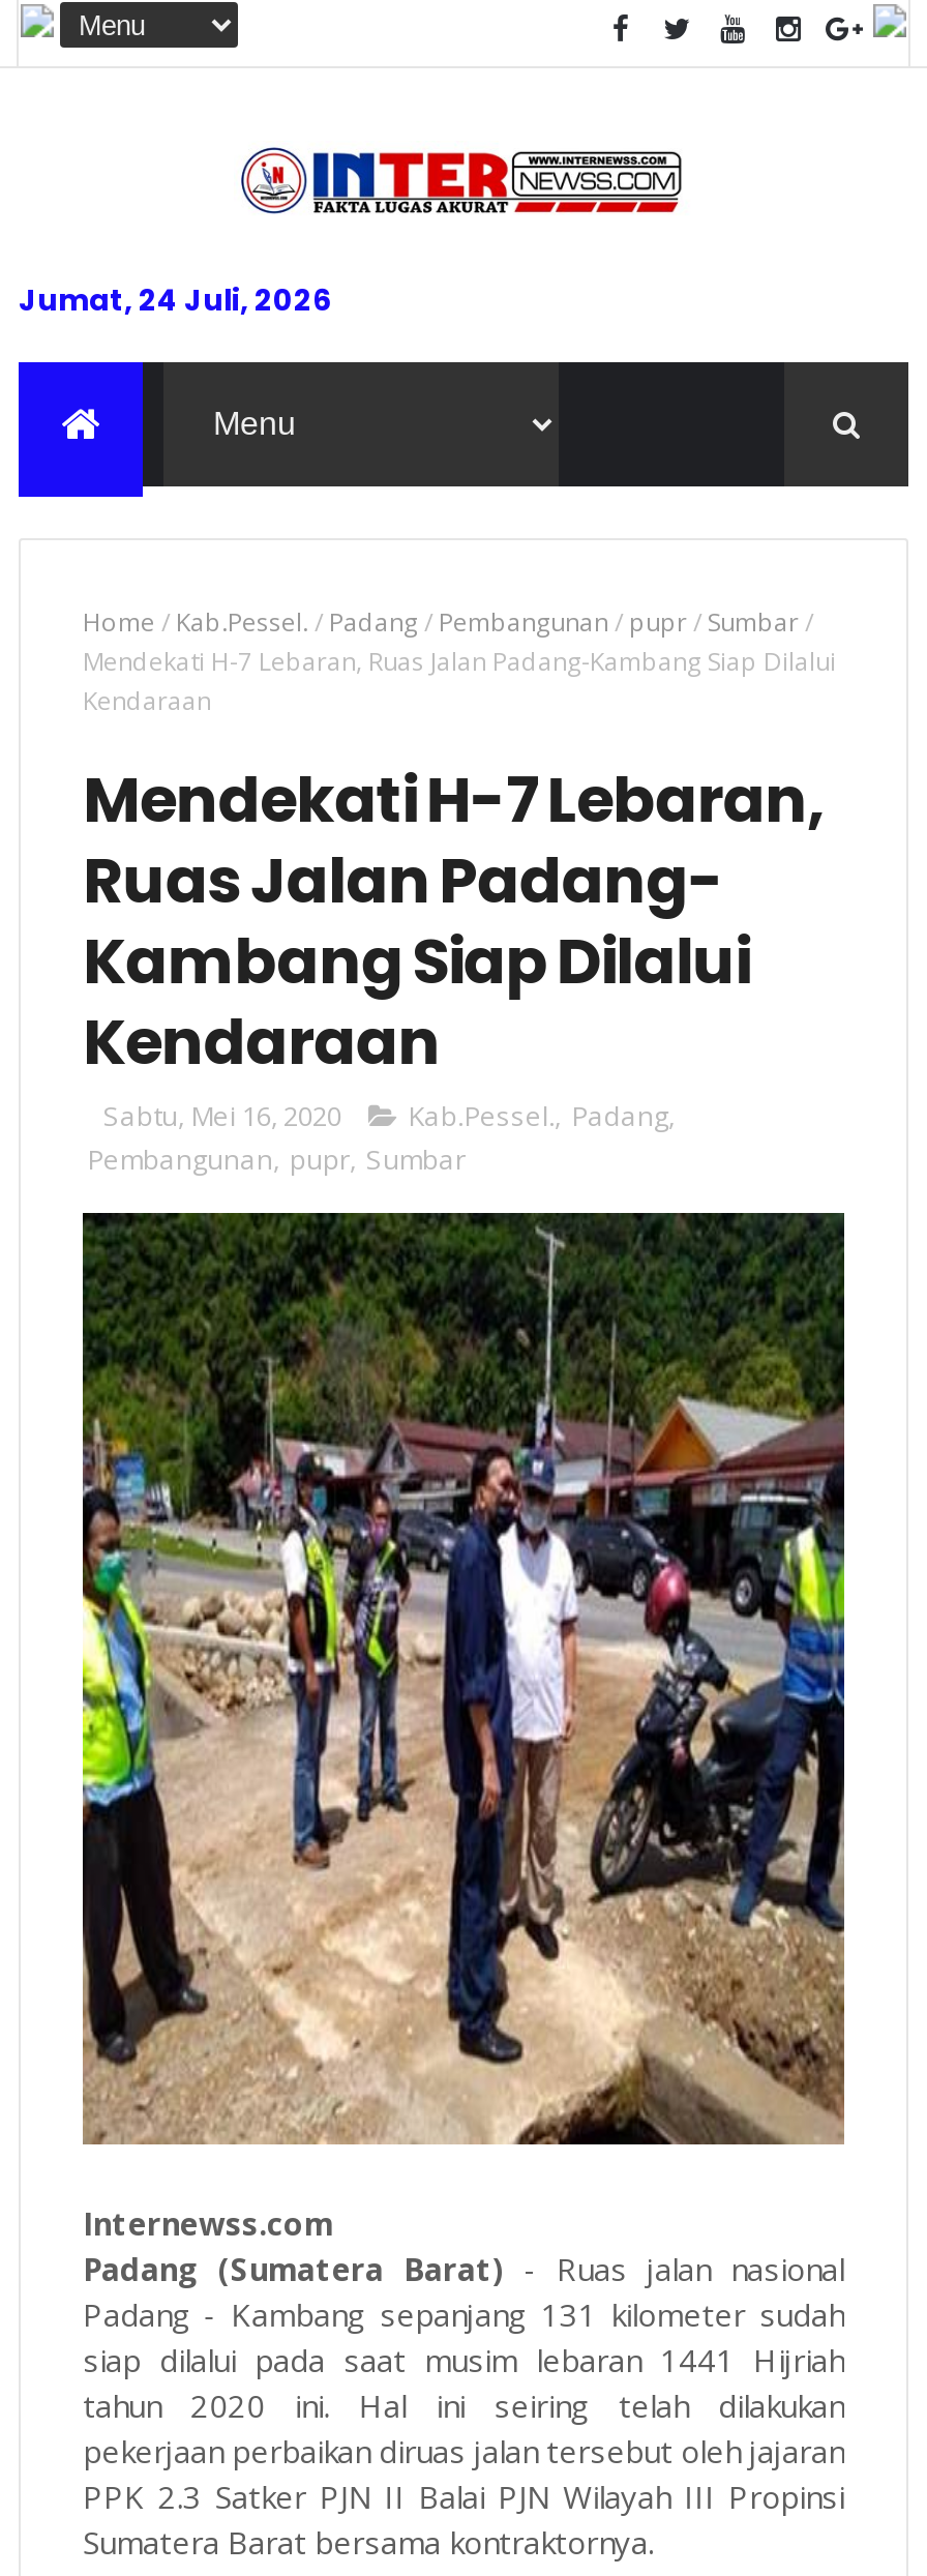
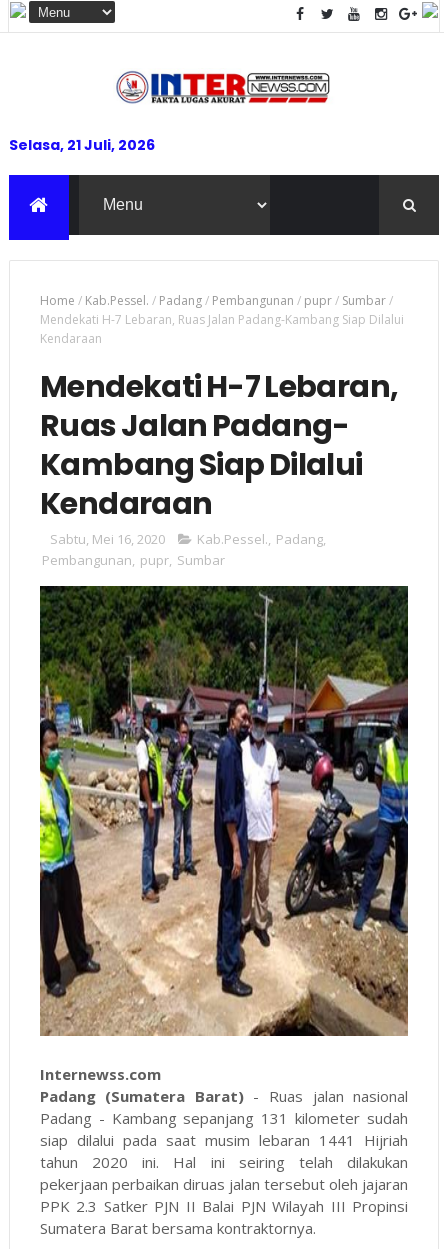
[19,279,331,320] Jumat, 24 Juli, 2026 -> [9,135,155,155] Selasa, 21 Juli, 2026

